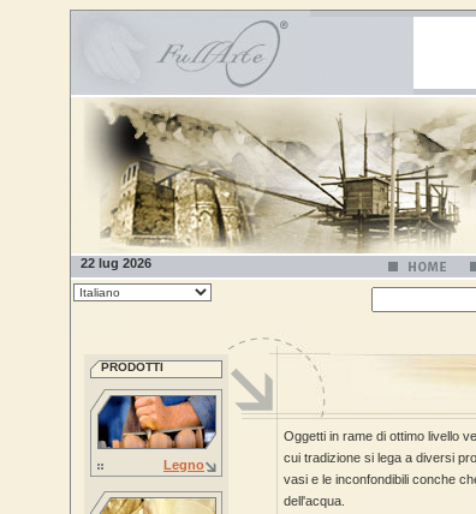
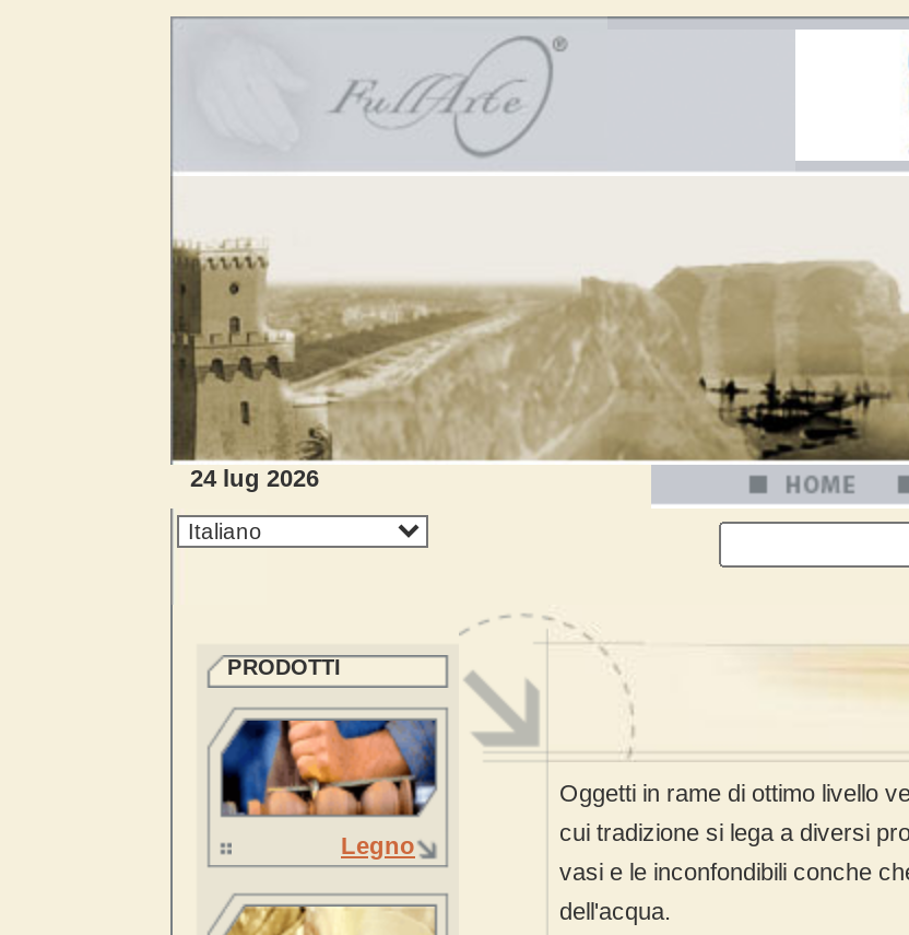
[71,97,472,277] [image] | 22 lug 2026 -> [170,180,902,502] [image] | 24 lug 2026

